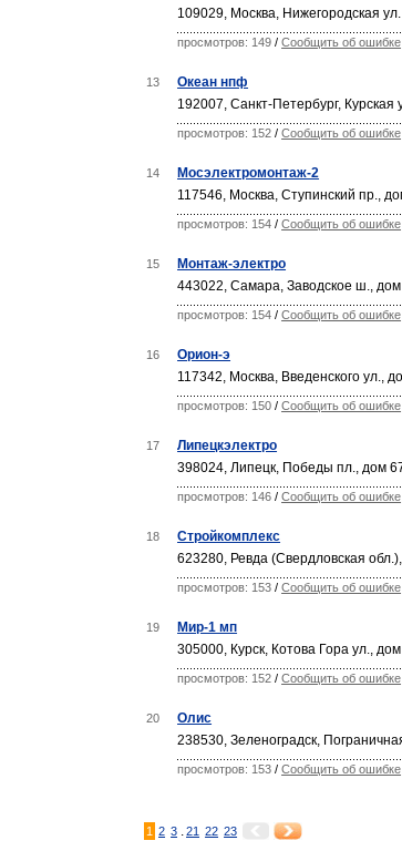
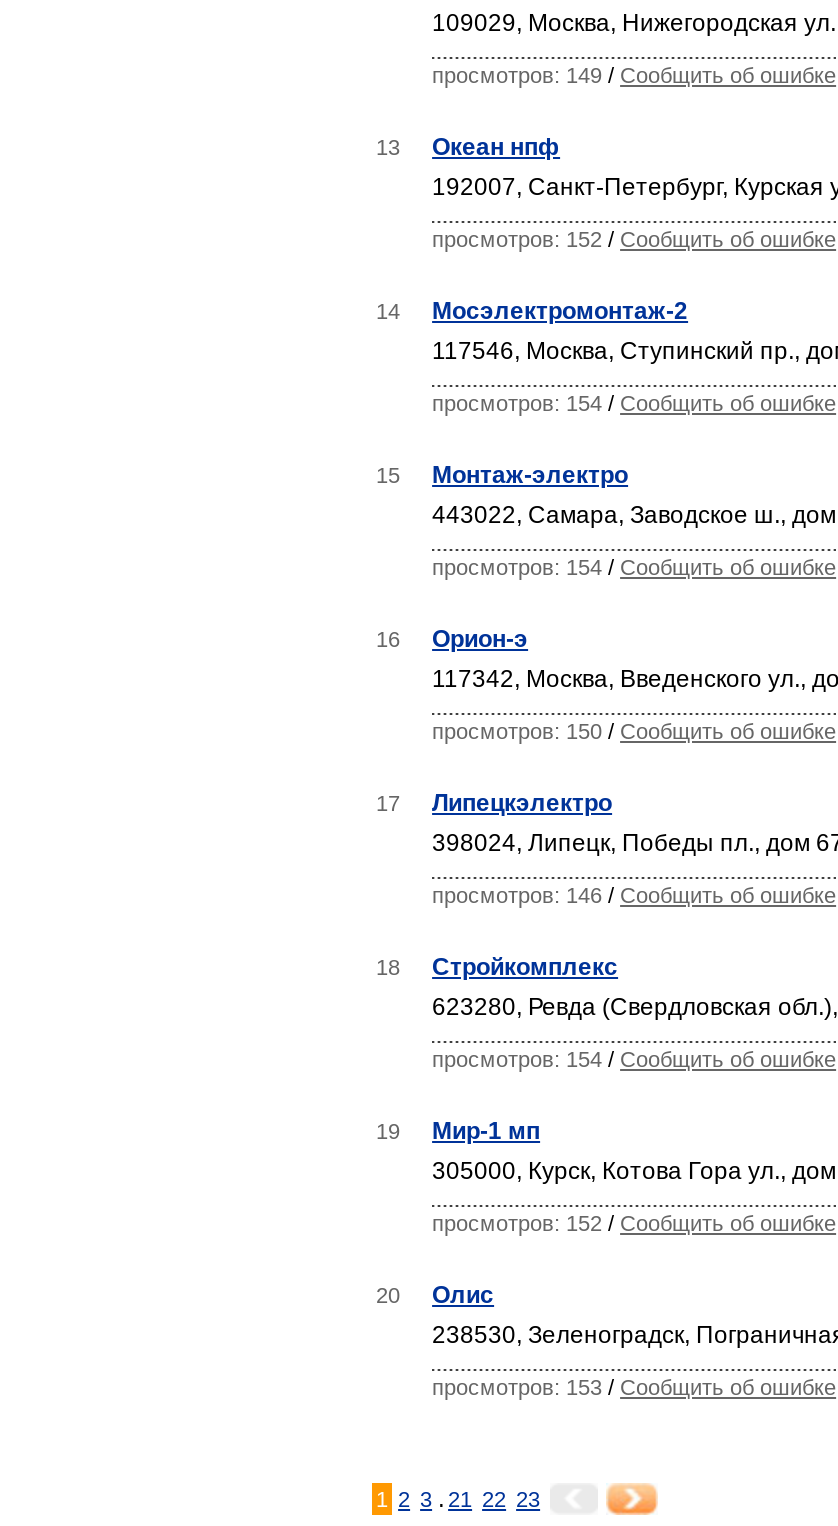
[177,581,401,594] просмотров: 153 / Сообщить об ошибке -> [432,1047,836,1071] просмотров: 154 / Сообщить об ошибке

